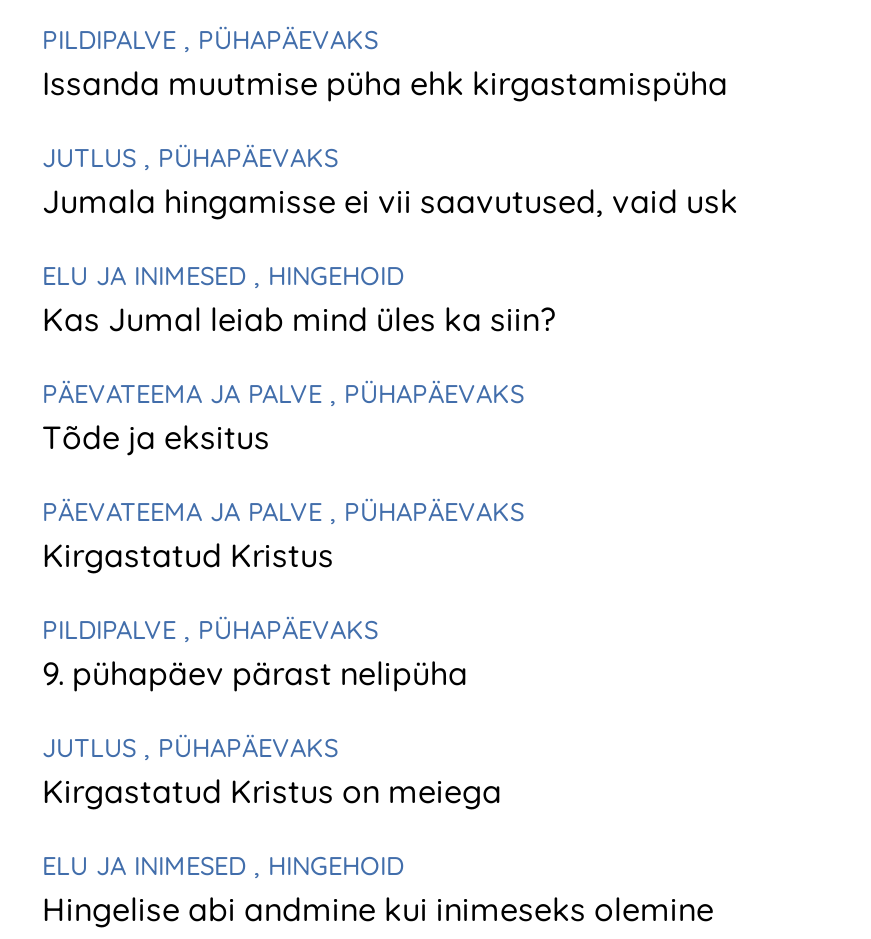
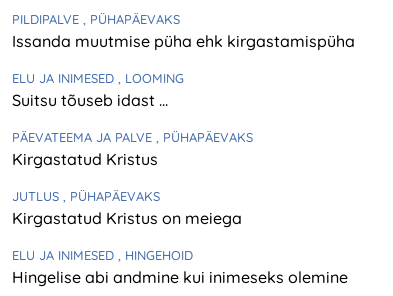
[42,141,738,457] JUTLUS, PÜHAPÄEVAKS | Jumala hingamisse ei vii saavutused, vaid usk | ELU JA INIMESED, HINGEHOID | Kas Jumal leiab mind üles ka siin? | PÄEVATEEMA JA PALVE, PÜHAPÄEVAKS | Tõde ja eksitus -> [12,70,184,110] ELU JA INIMESED, LOOMING | Suitsu tõuseb idast …
[42,613,468,693] PILDIPALVE, PÜHAPÄEVAKS | 9. pühapäev pärast nelipüha -> none

